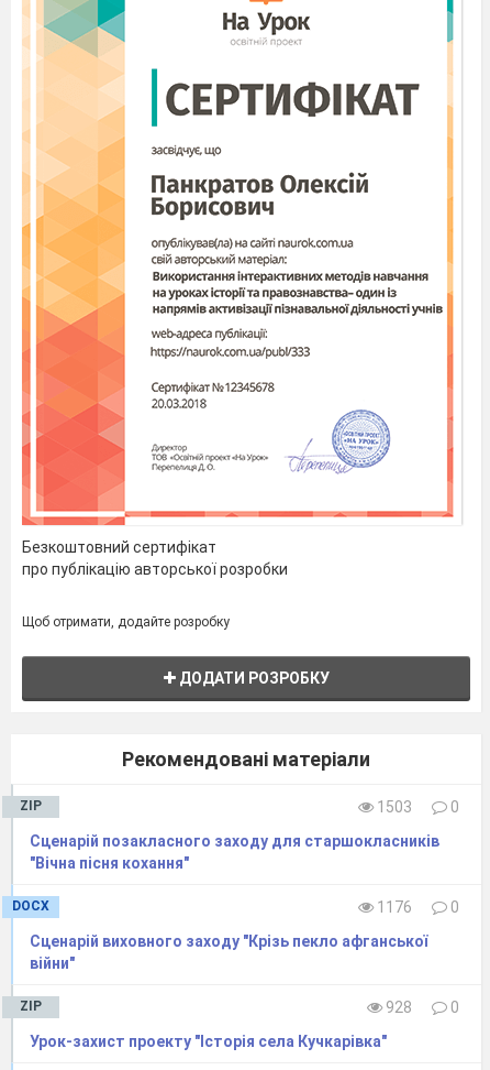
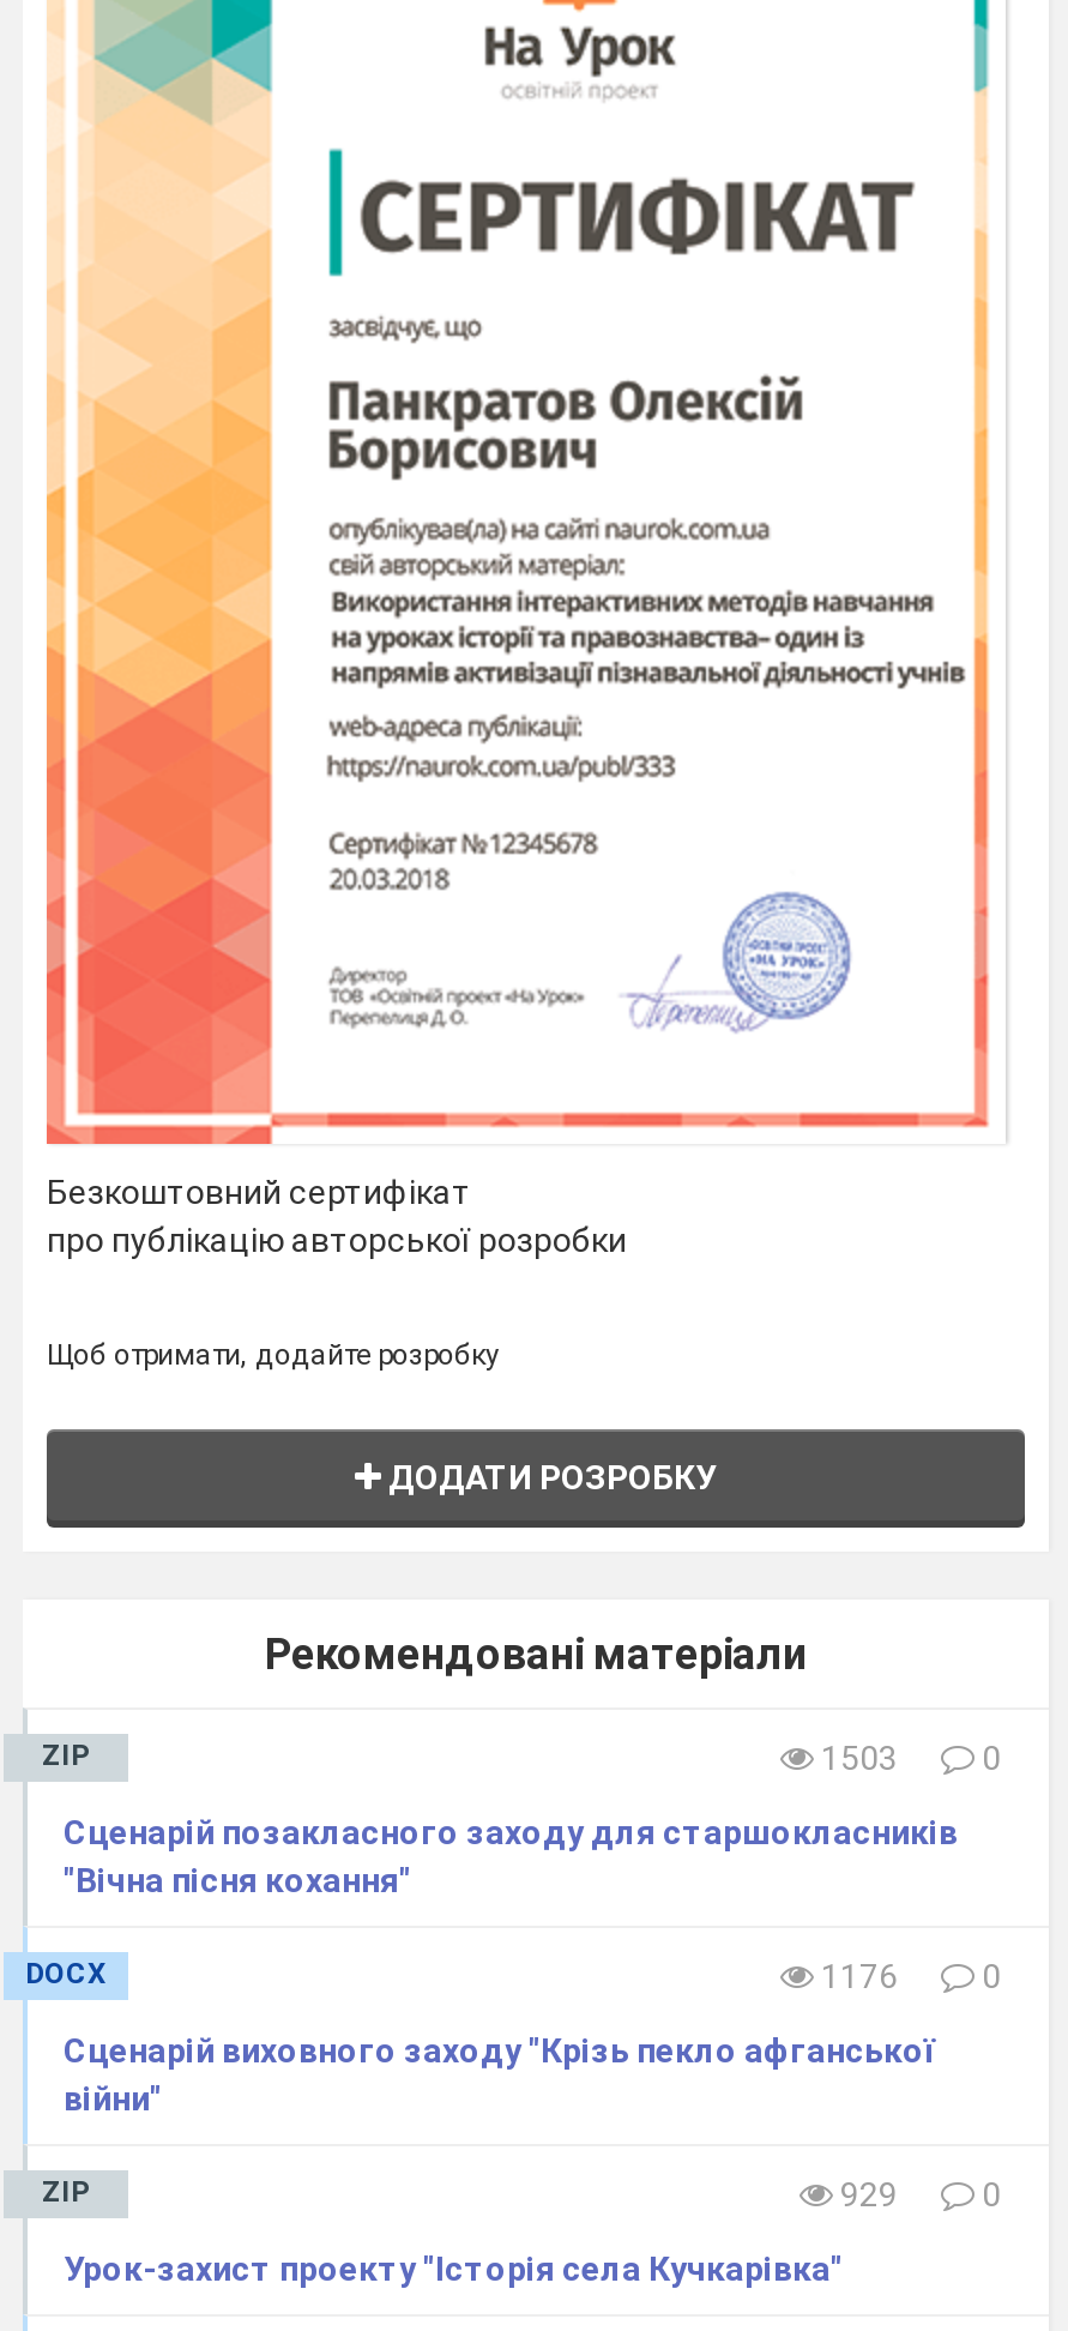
[382,998,412,1016] 928 -> [833,2175,898,2213] 929

